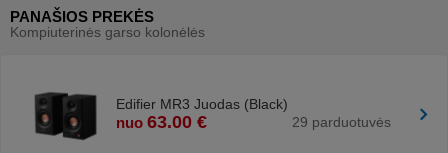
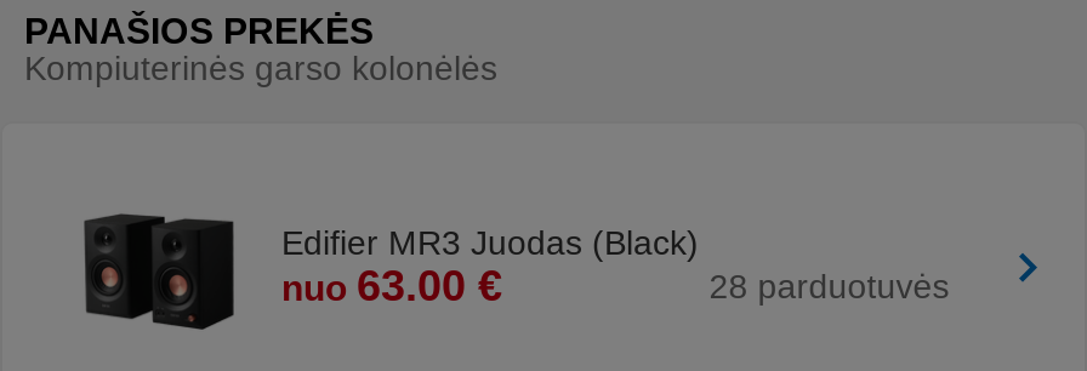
[292,115,391,130] 29 parduotuvės -> [709,270,949,306] 28 parduotuvės

